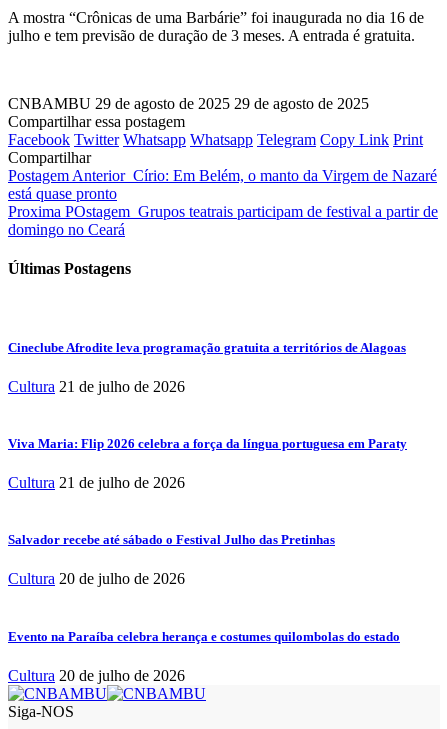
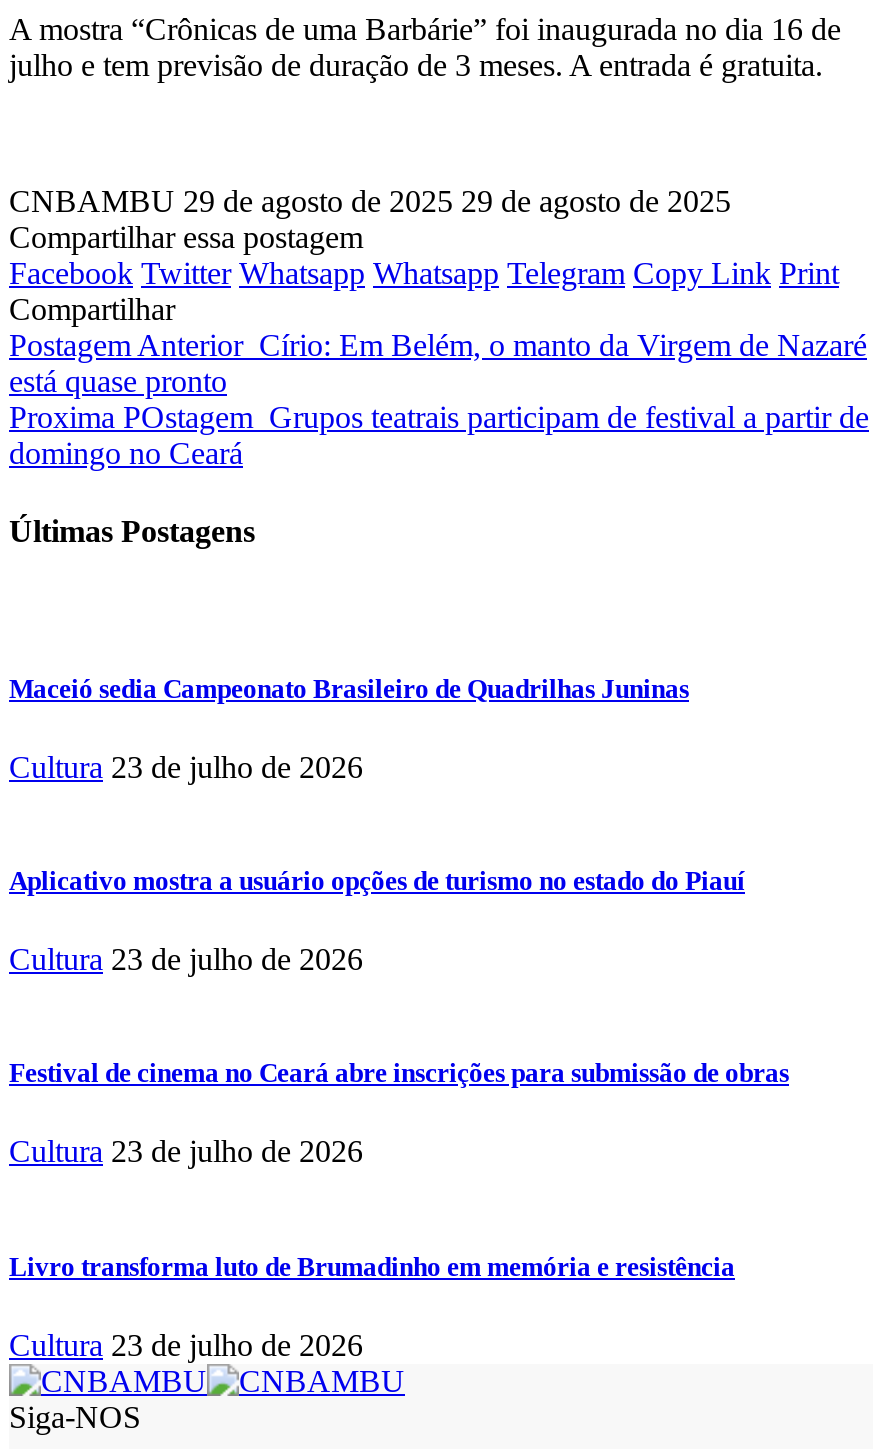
[8,339,406,354] Cineclube Afrodite leva programação gratuita a territórios de Alagoas -> [9,673,689,703] Maceió sedia Campeonato Brasileiro de Quadrilhas Juninas
[8,378,185,395] Cultura 21 de julho de 2026 -> [9,749,363,783] Cultura 23 de julho de 2026
[8,436,407,451] Viva Maria: Flip 2026 celebra a força da língua portuguesa em Paraty -> [9,866,745,896] Aplicativo mostra a usuário opções de turismo no estado do Piauí
[8,474,185,491] Cultura 21 de julho de 2026 -> [9,942,363,976] Cultura 23 de julho de 2026
[8,532,335,547] Salvador recebe até sábado o Festival Julho das Pretinhas -> [9,1058,789,1088] Festival de cinema no Ceará abre inscrições para submissão de obras
[8,570,185,587] Cultura 20 de julho de 2026 -> [9,1135,363,1169] Cultura 23 de julho de 2026
[8,628,400,643] Evento na Paraíba celebra herança e costumes quilombolas do estado -> [9,1251,735,1281] Livro transforma luto de Brumadinho em memória e resistência
[8,667,185,684] Cultura 20 de julho de 2026 -> [9,1327,363,1361] Cultura 23 de julho de 2026

